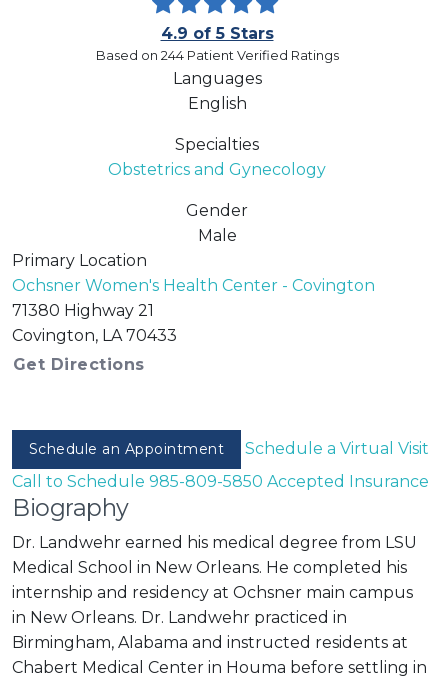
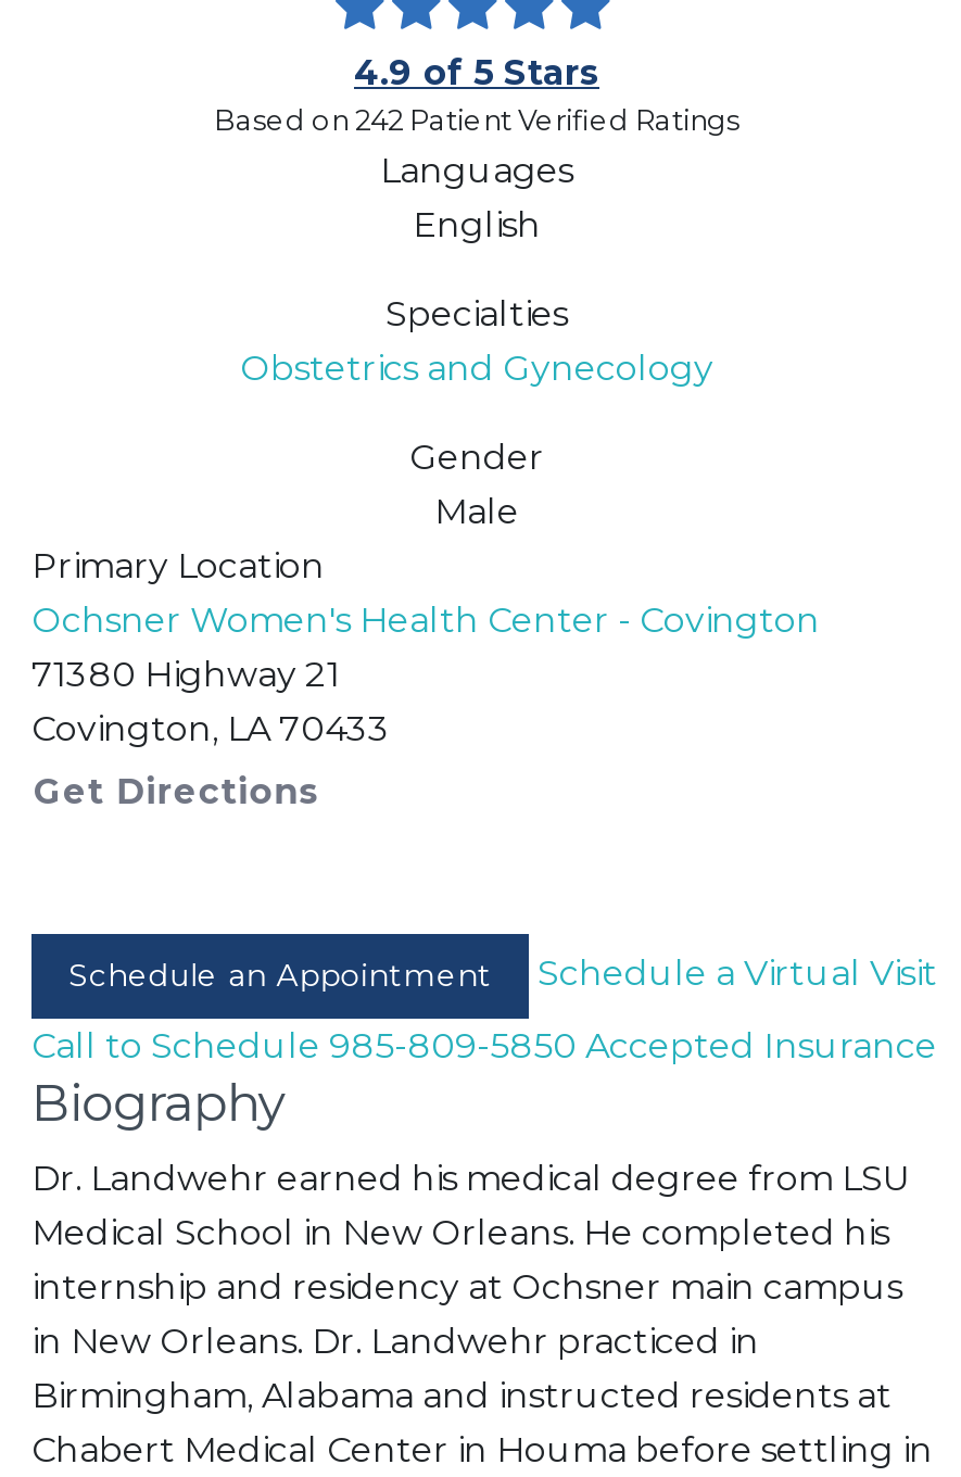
[95,48,338,63] Based on 244 Patient Verified Ratings -> [214,104,739,137] Based on 242 Patient Verified Ratings

